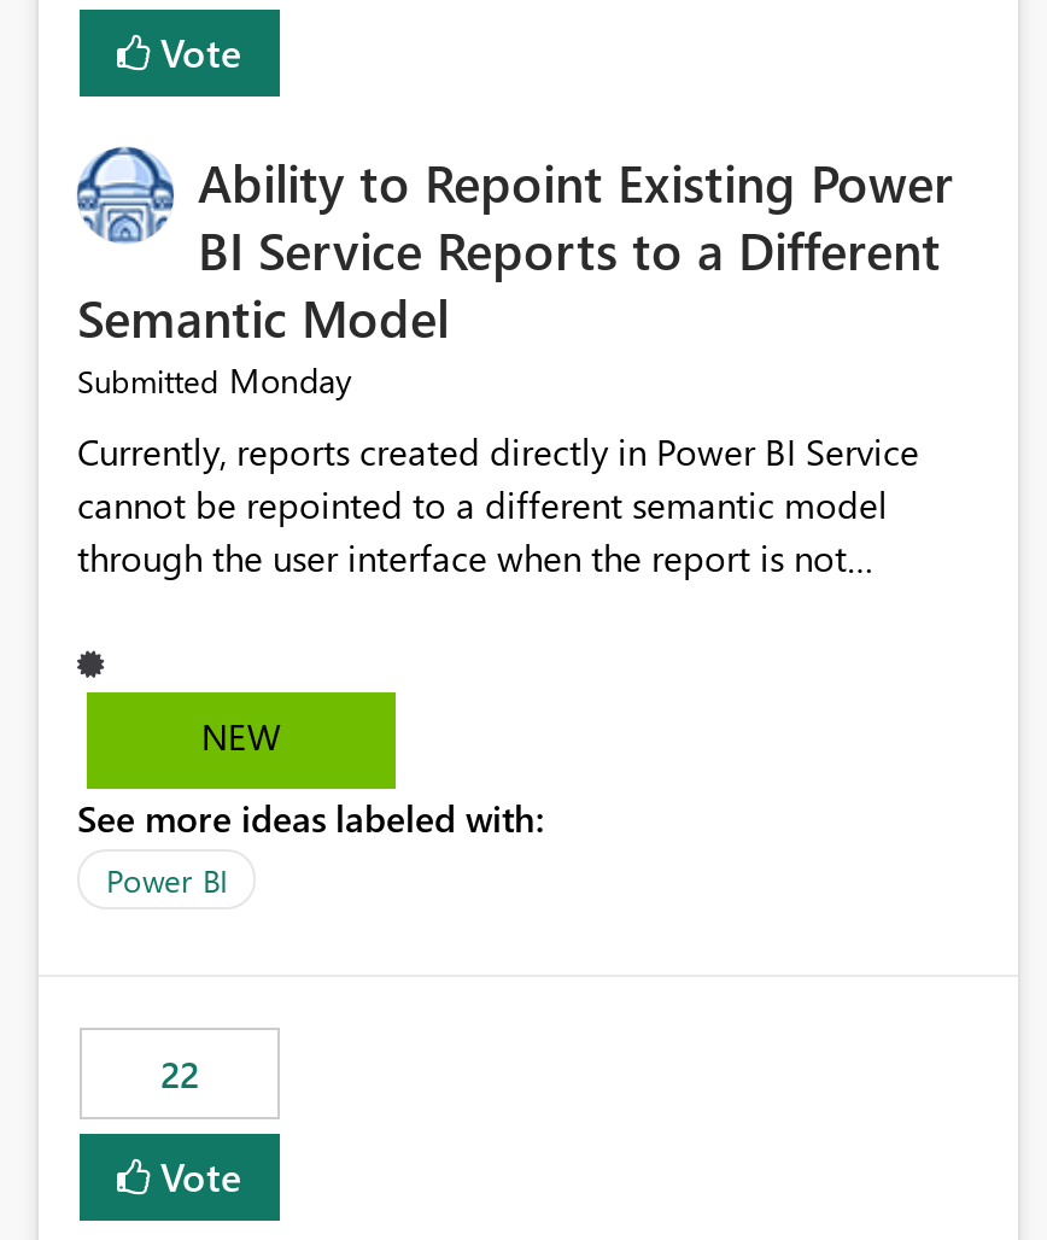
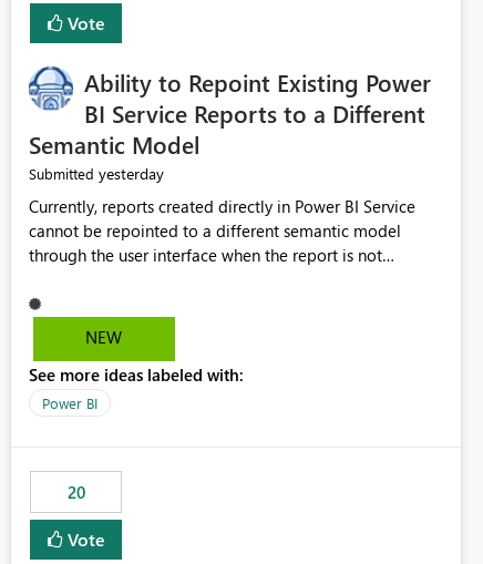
[77,358,352,404] Submitted Monday -> [29,163,164,184] Submitted yesterday
[160,1050,199,1099] 22 -> [67,481,85,504] 20

